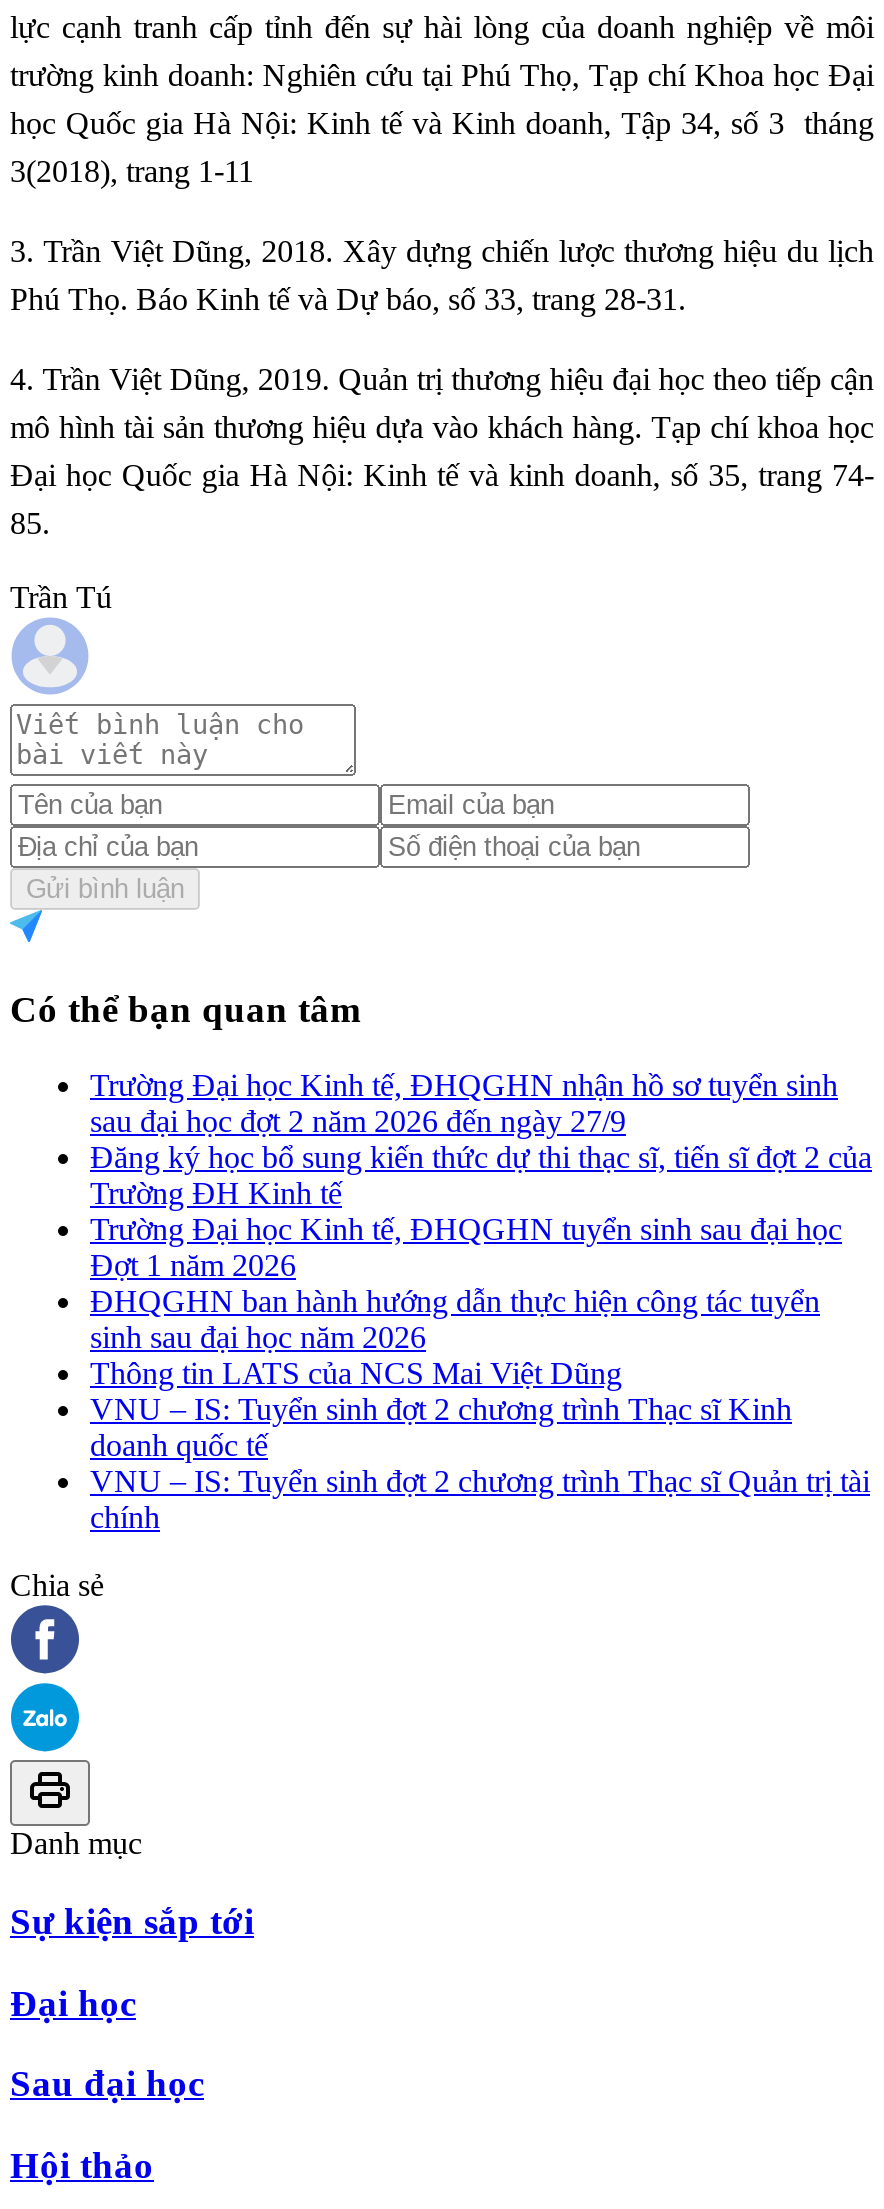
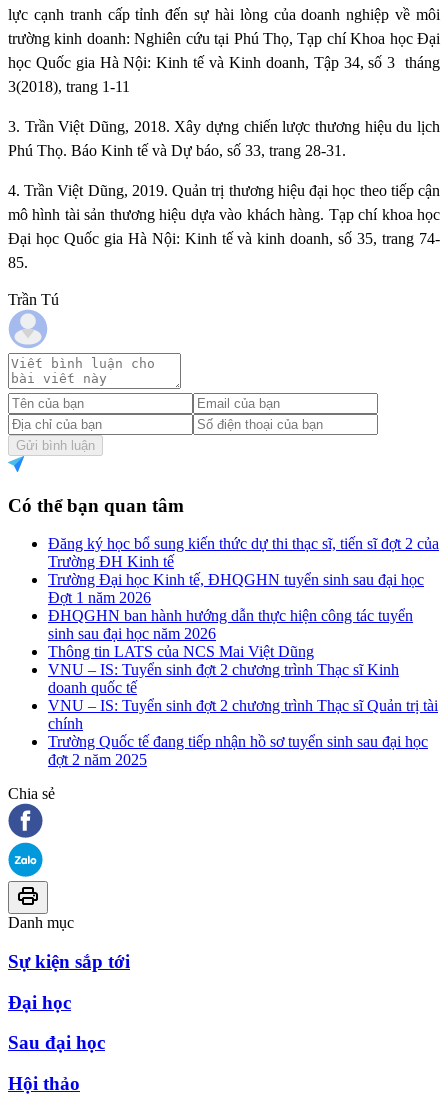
[90,1068,838,1138] Trường Đại học Kinh tế, ĐHQGHN nhận hồ sơ tuyển sinh | sau đại học đợt 2 năm 2026 đến ngày 27/9 -> none
moved [90,1140,872,1534] -> [48,535,439,732]: Đăng ký học bổ sung kiến thức dự thi thạc sĩ, tiến sĩ đợt 2 của | Trường ĐH Kinh tế | Trường Đại học Kinh tế, ĐHQGHN tuyển sinh sau đại học | ... | VNU – IS: Tuyển sinh đợt 2 chương trình Thạc sĩ Quản trị tài | chính
none -> [48,733,428,768] Trường Quốc tế đang tiếp nhận hồ sơ tuyển sinh sau đại học | đợt 2 năm 2025

